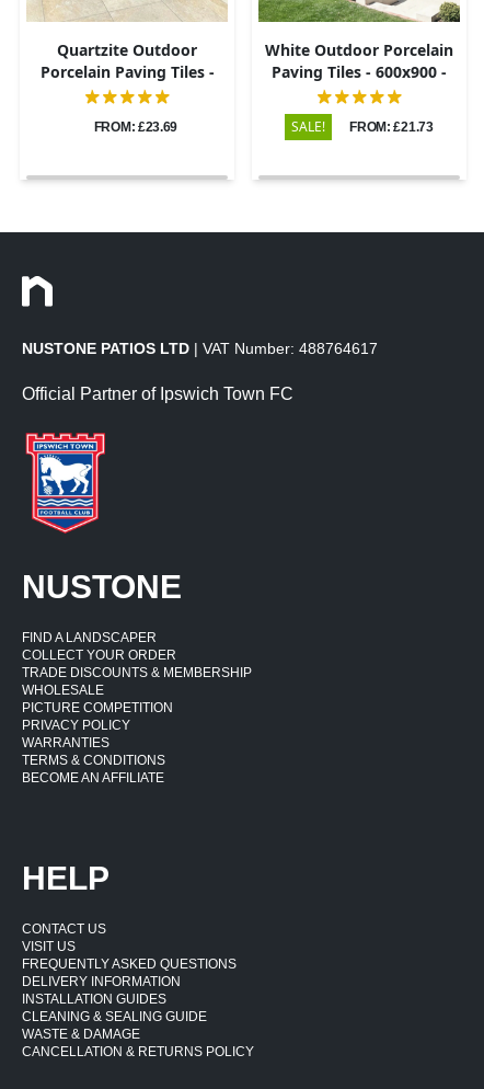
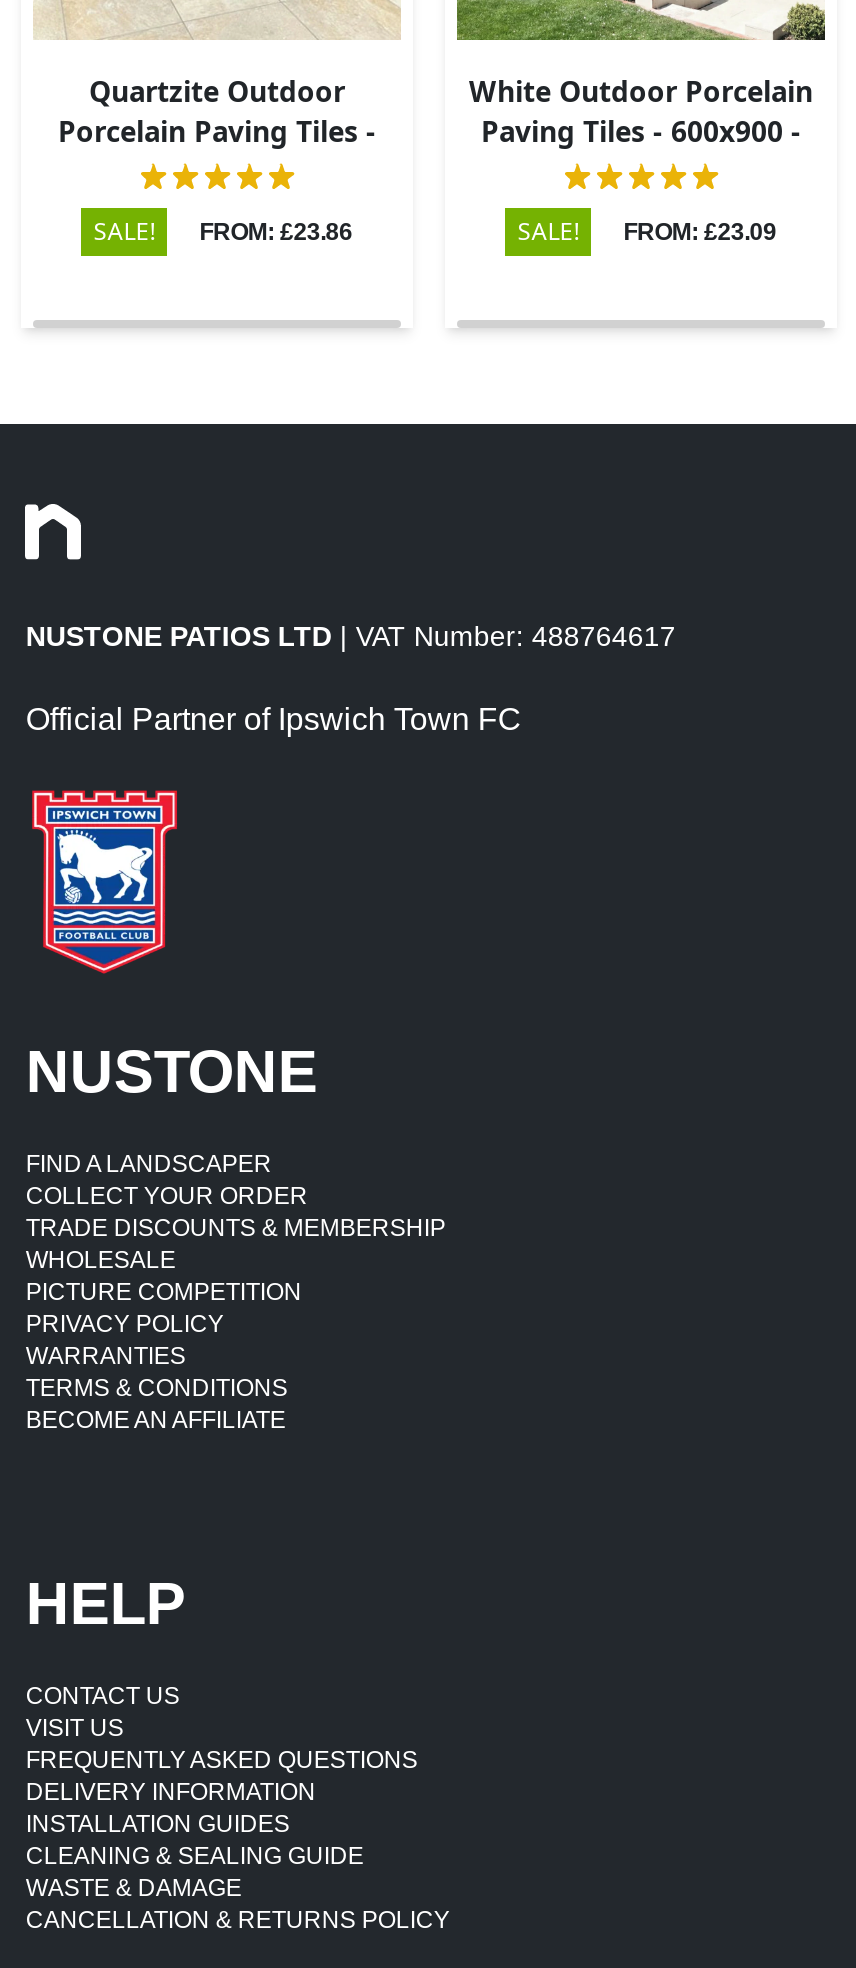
[94,119,178,135] FROM: £23.69 -> [94,214,352,248] SALE! | FROM: £23.86
[292,117,433,136] SALE! FROM: £21.73 -> [518,214,776,248] SALE! FROM: £23.09

